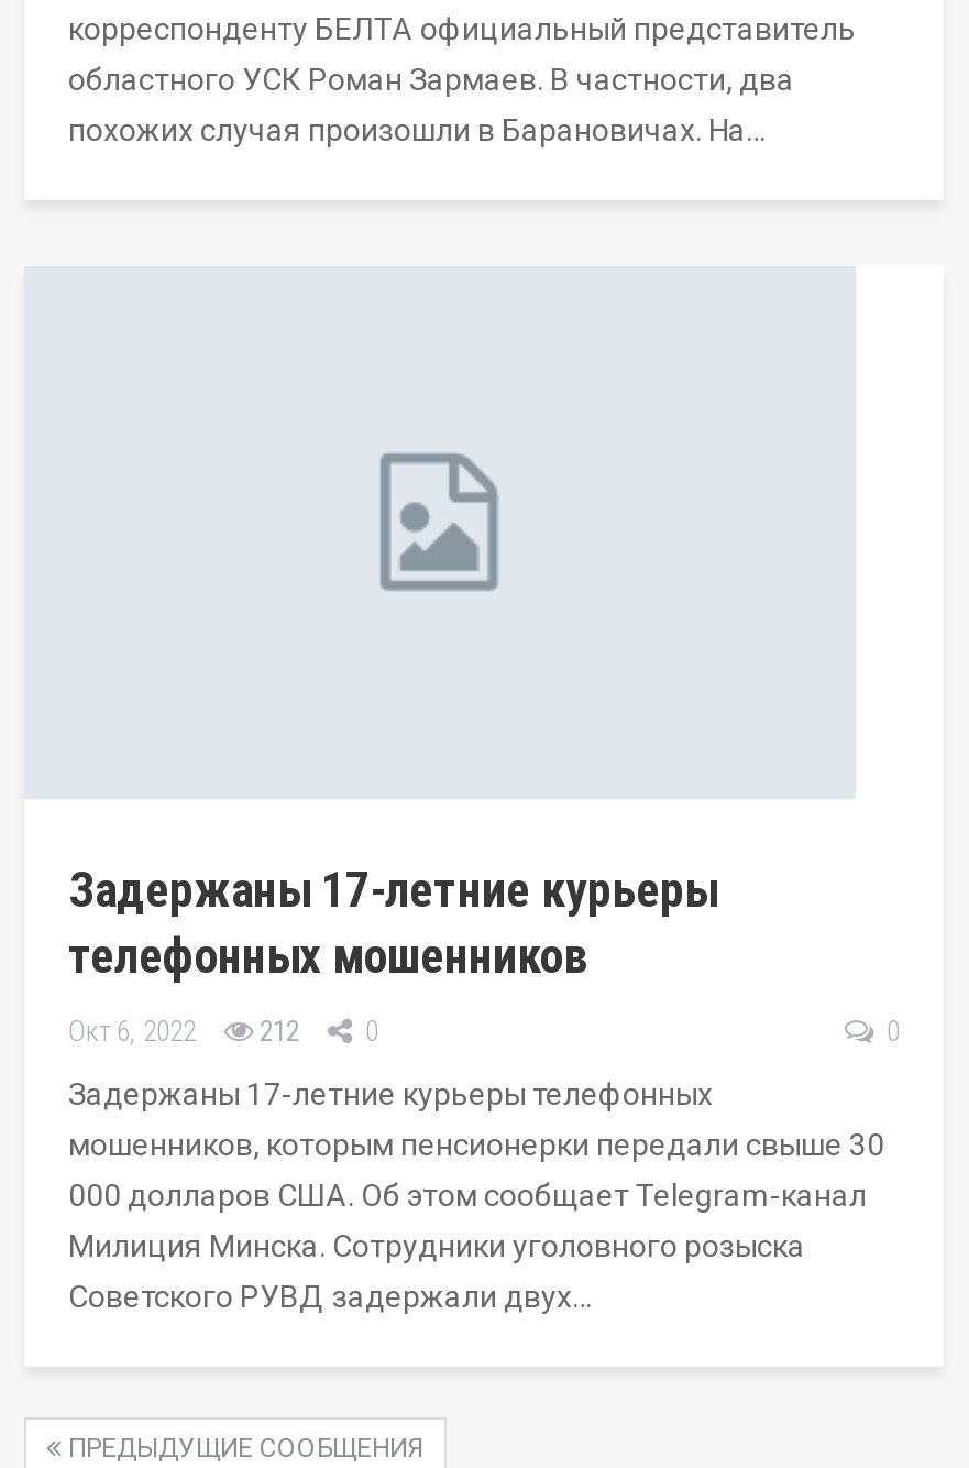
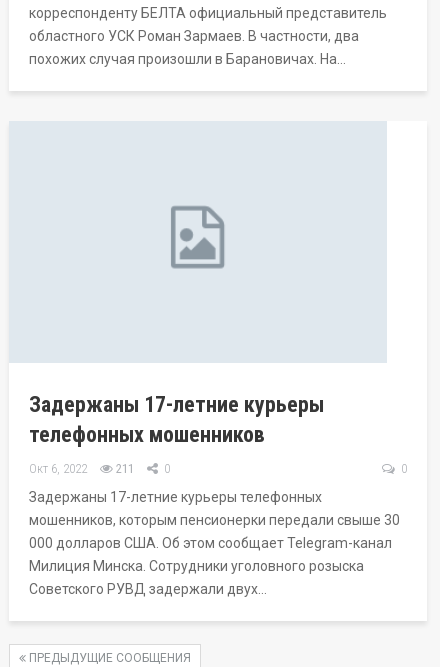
[68,1014,378,1047] Окт 6, 2022 212 0 -> [29,461,170,476] Окт 6, 2022 211 0

